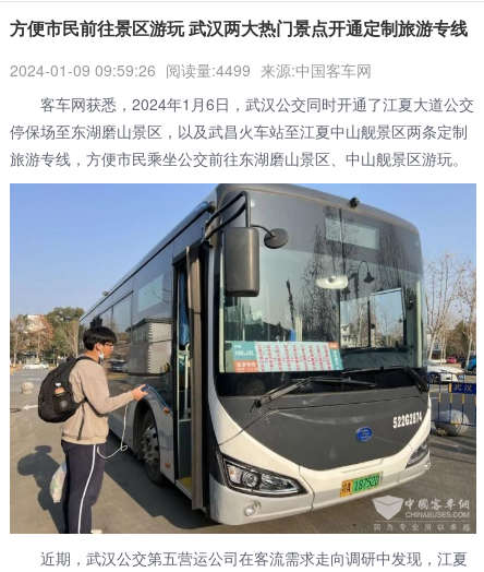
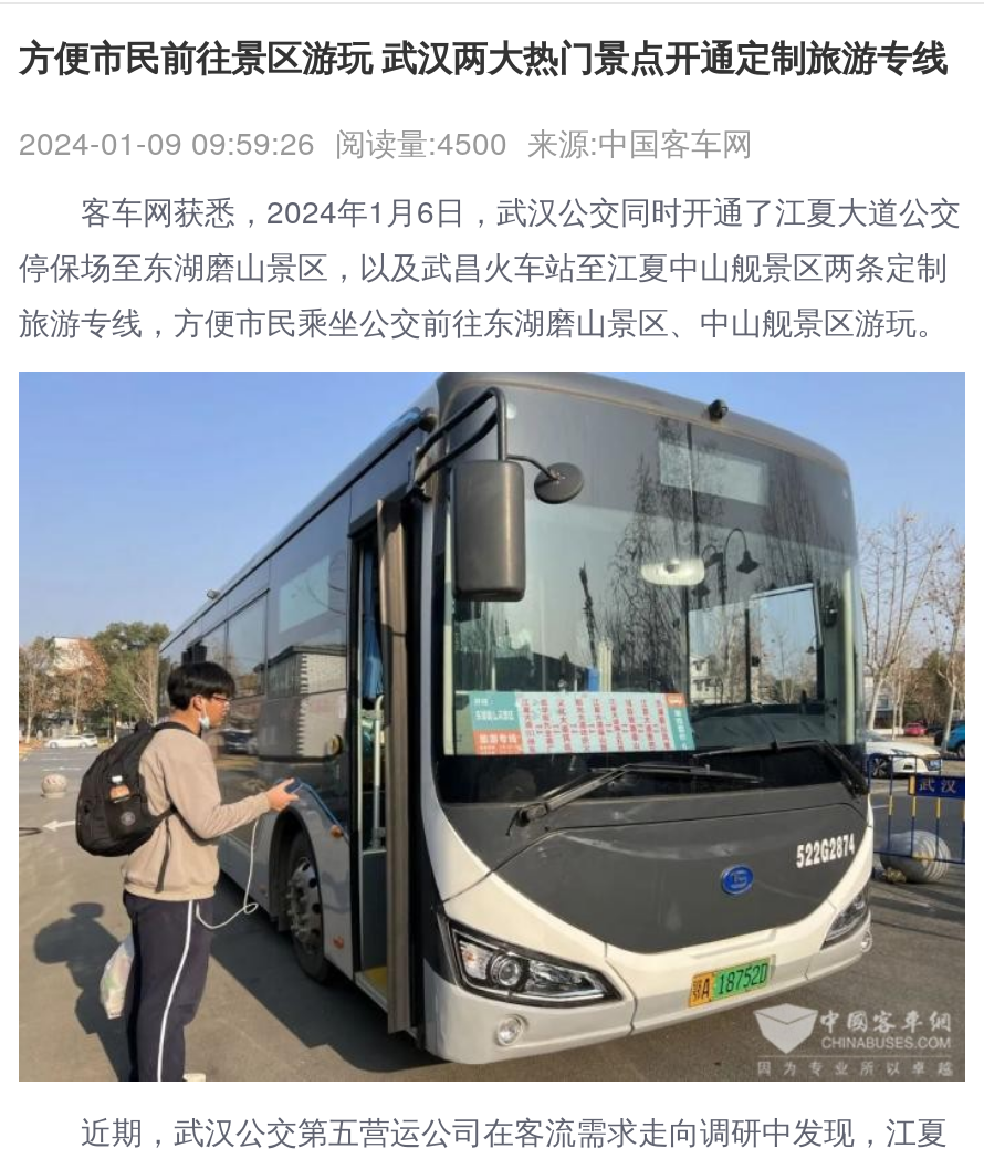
[10,59,372,81] 2024-01-09 09:59:26 阅读量:4499 来源:中国客车网 -> [19,119,753,164] 2024-01-09 09:59:26 阅读量:4500 来源:中国客车网

